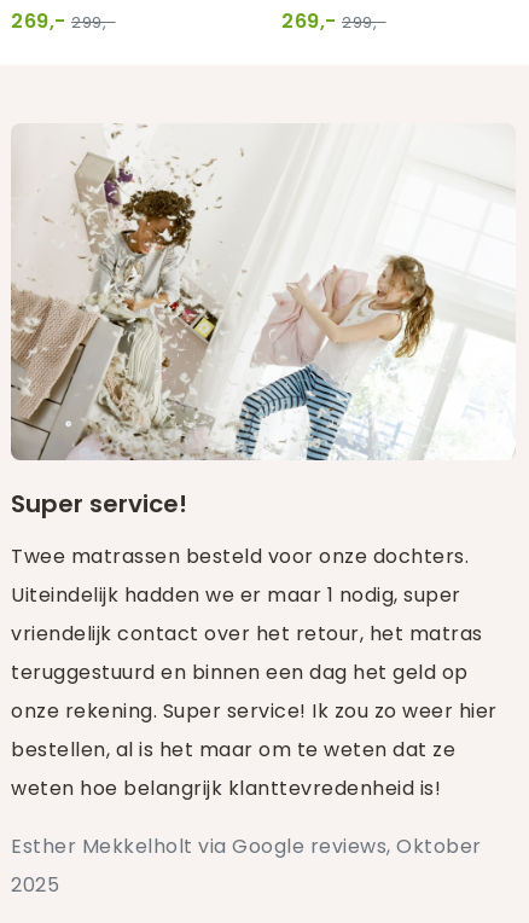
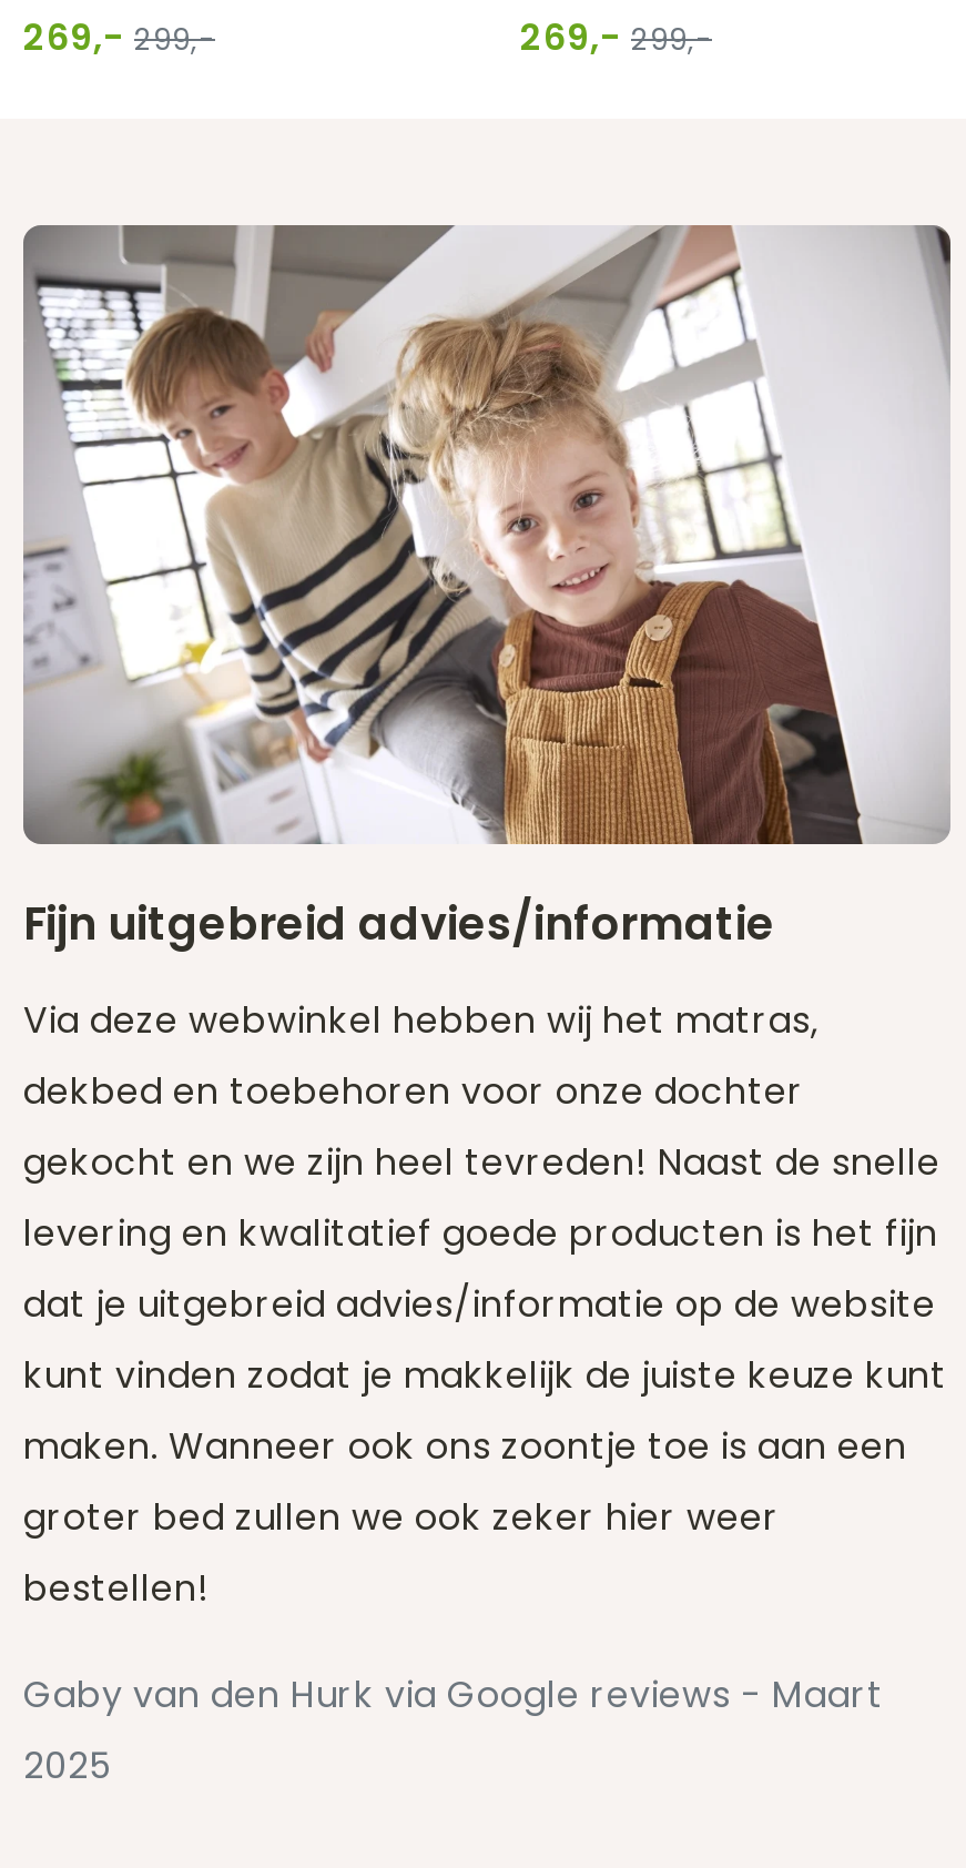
[11,123,515,414] [image] -> [23,223,953,846] [image]
[11,487,187,520] Super service! -> [23,892,775,954] Fijn uitgebreid advies/informatie
[11,542,497,802] Twee matrassen besteld voor onze dochters. | Uiteindelijk hadden we er maar 1 nodig, super | vriendelijk contact over het retour, het matras | teruggestuurd en binnen een dag het geld op | onze rekening. Super service! Ik zou zo weer hier | bestellen, al is het maar om te weten dat ze | weten hoe belangrijk klanttevredenheid is! -> [23,994,947,1613] Via deze webwinkel hebben wij het matras, | dekbed en toebehoren voor onze dochter | gekocht en we zijn heel tevreden! Naast de snelle | levering en kwalitatief goede producten is het fijn | dat je uitgebreid advies/informatie op de website | kunt vinden zodat je makkelijk de juiste keuze kunt | maken. Wanneer ook ons zoontje toe is aan een | groter bed zullen we ook zeker hier weer | bestellen!
[11,832,481,860] Esther Mekkelholt via Google reviews, Oktober -> [23,1669,884,1720] Gaby van den Hurk via Google reviews - Maart

